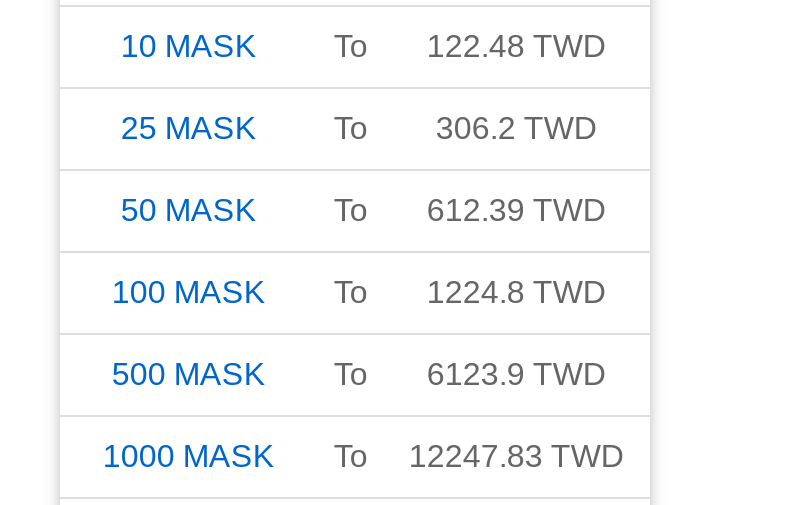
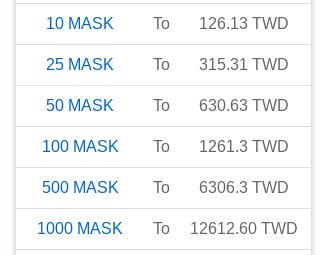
[334,29,607,63] To 122.48 TWD -> [153,15,289,32] To 126.13 TWD
[334,111,598,145] To 306.2 TWD -> [153,56,289,73] To 315.31 TWD
[334,193,607,227] To 612.39 TWD -> [153,97,289,114] To 630.63 TWD
[112,275,607,309] 100 MASK To 1224.8 TWD -> [42,138,289,155] 100 MASK To 1261.3 TWD
[112,357,607,391] 500 MASK To 6123.9 TWD -> [42,179,289,196] 500 MASK To 6306.3 TWD
[103,439,625,473] 1000 MASK To 12247.83 TWD -> [37,220,298,237] 1000 MASK To 12612.60 TWD

